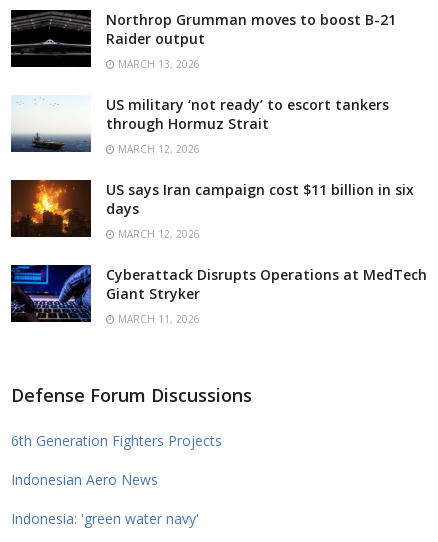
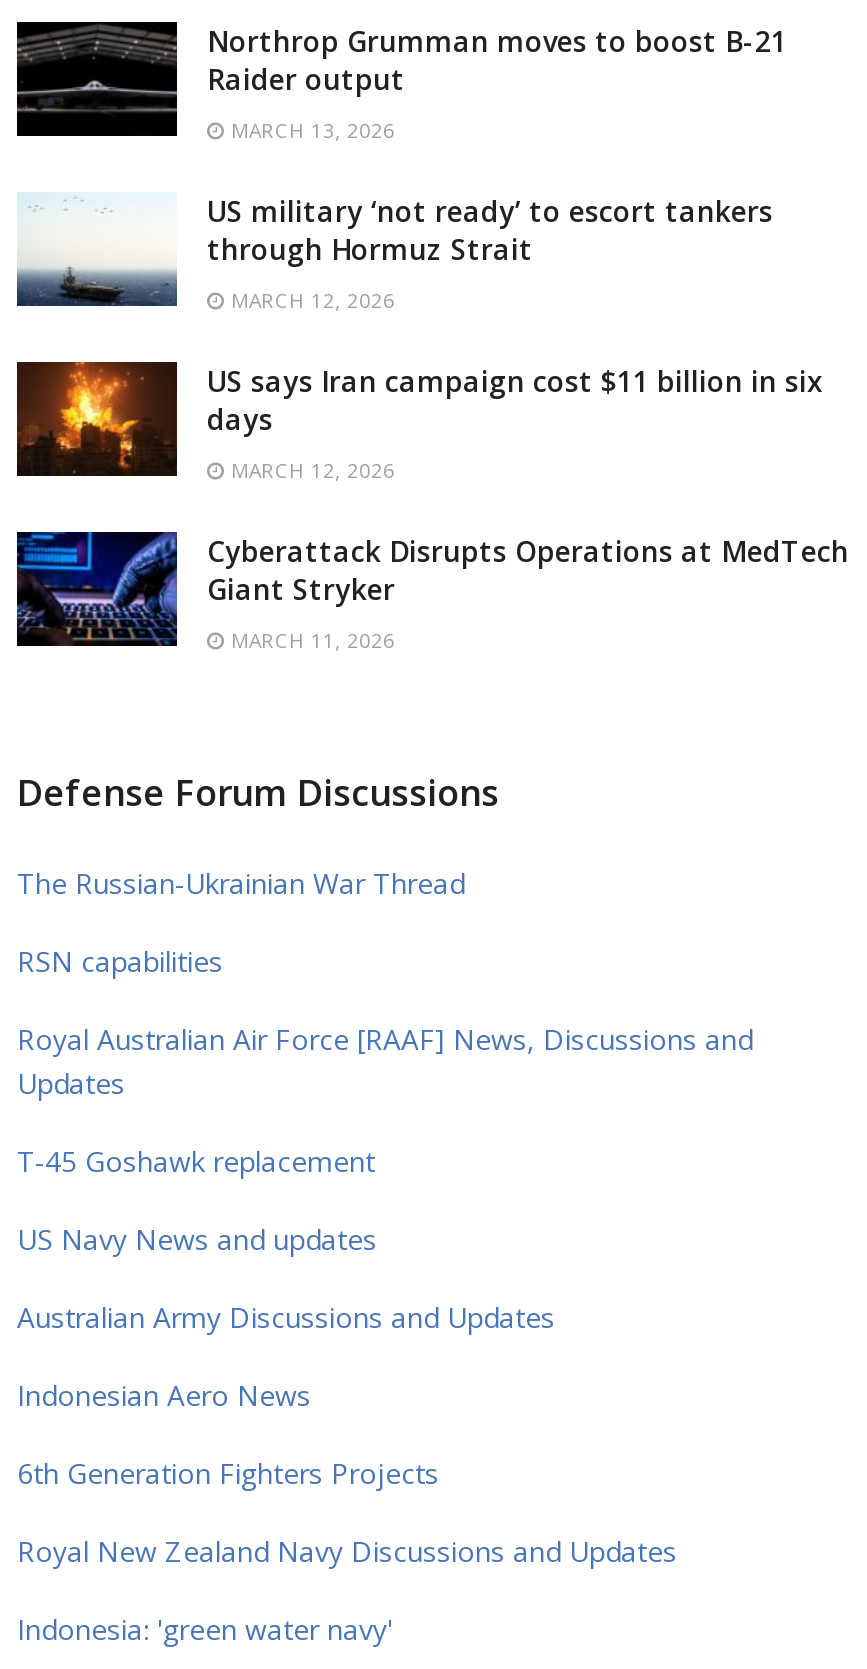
none -> [17,864,753,1336] The Russian-Ukrainian War Thread | RSN capabilities | Royal Australian Air Force [RAAF] News, Discussions and | Updates | T-45 Goshawk replacement | US Navy News and updates | Australian Army Discussions and Updates
none -> [17,1532,677,1570] Royal New Zealand Navy Discussions and Updates
moved [11,470,158,489] -> [17,1376,311,1414]: Indonesian Aero News

